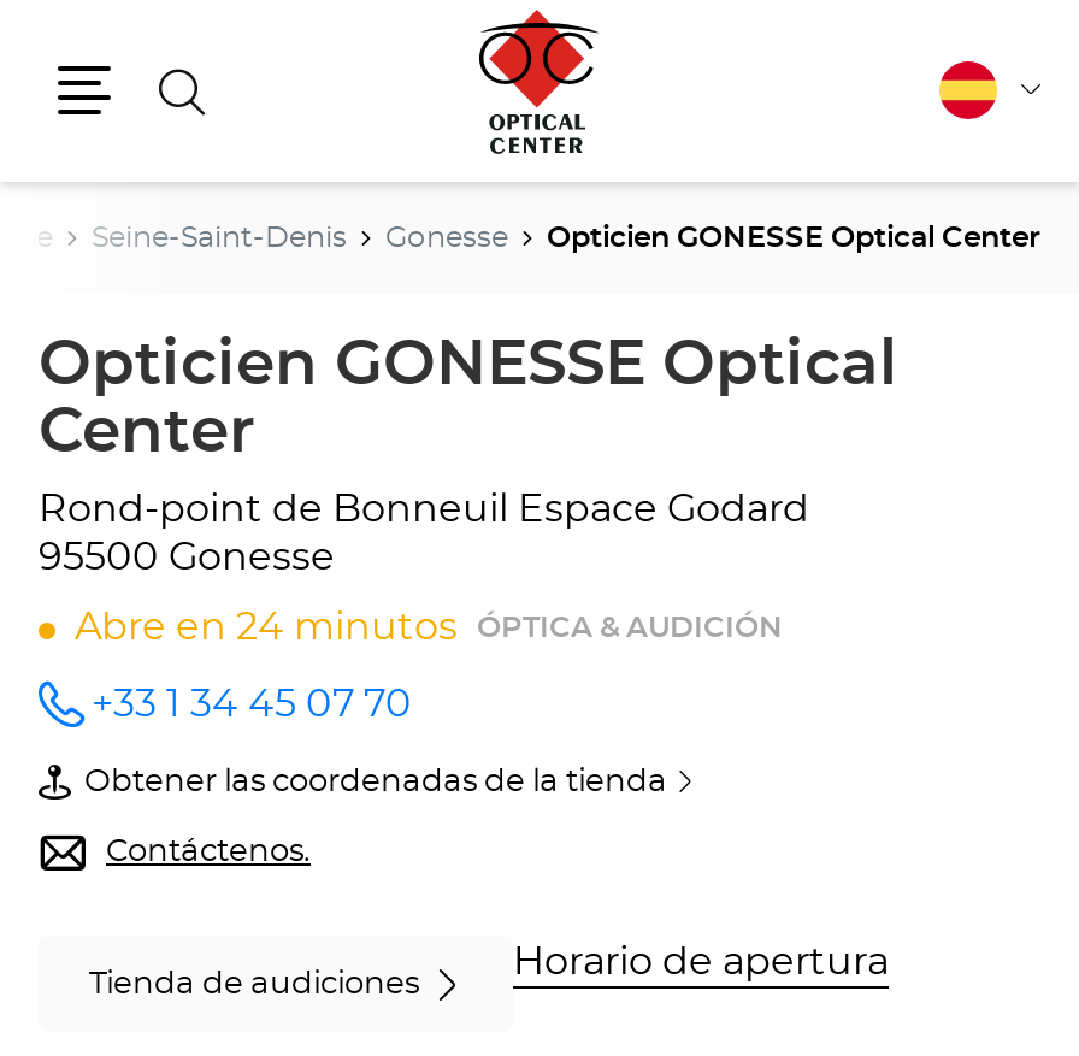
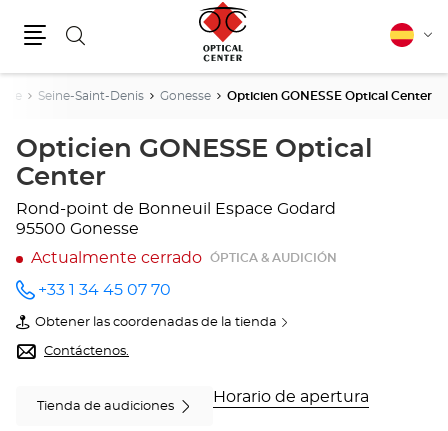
[75,608,458,647] Abre en 24 minutos -> [31,250,202,266] Actualmente cerrado

